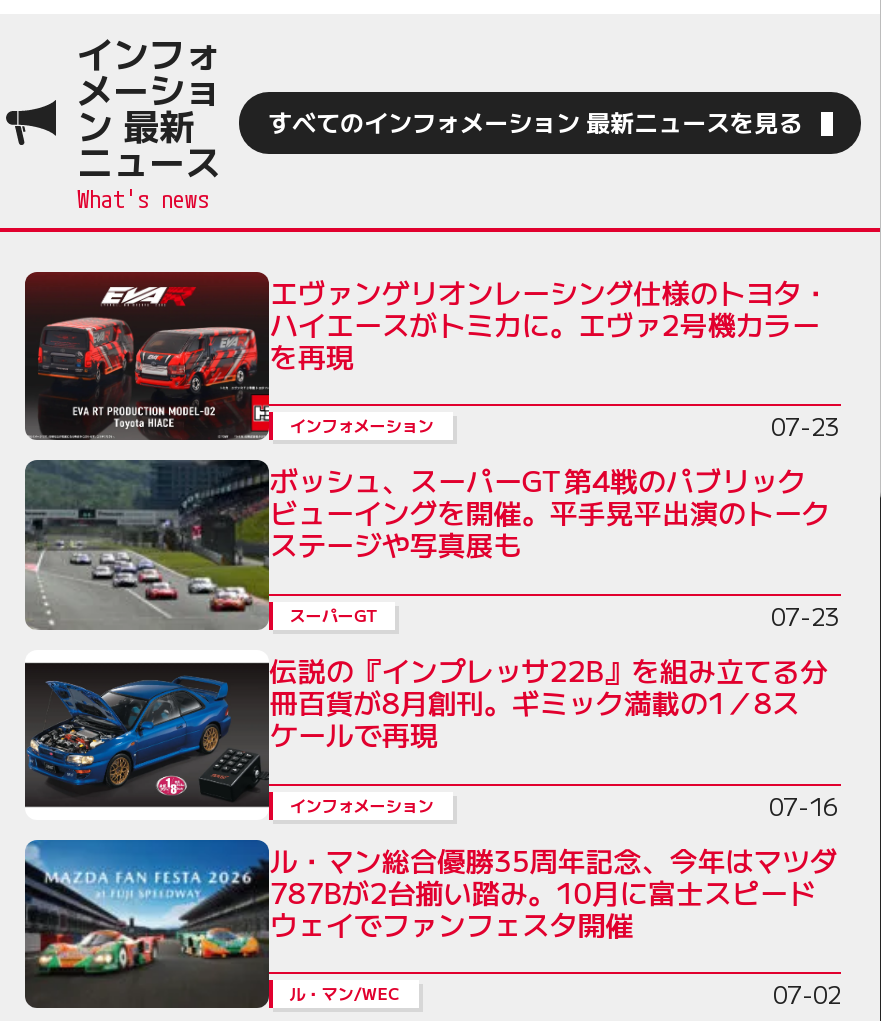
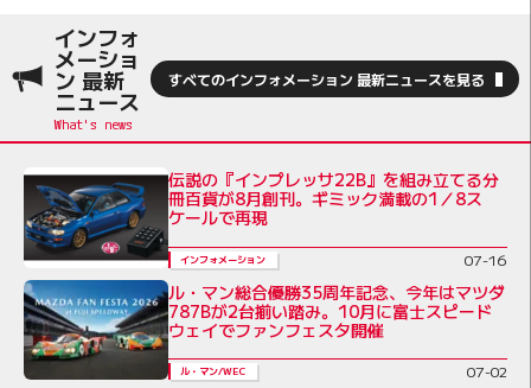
[23,269,841,632] [image] | エヴァンゲリオンレーシング仕様のトヨタ・ | ハイエースがトミカに。エヴァ2号機カラー | を再現 | インフォメーション | 07-23 | ボッシュ、スーパーGT第4戦のパブリック | ビューイングを開催。平手晃平出演のトーク | ステージや写真展も | スーパーGT | 07-23 -> none
[25,457,269,629] [image] -> none

